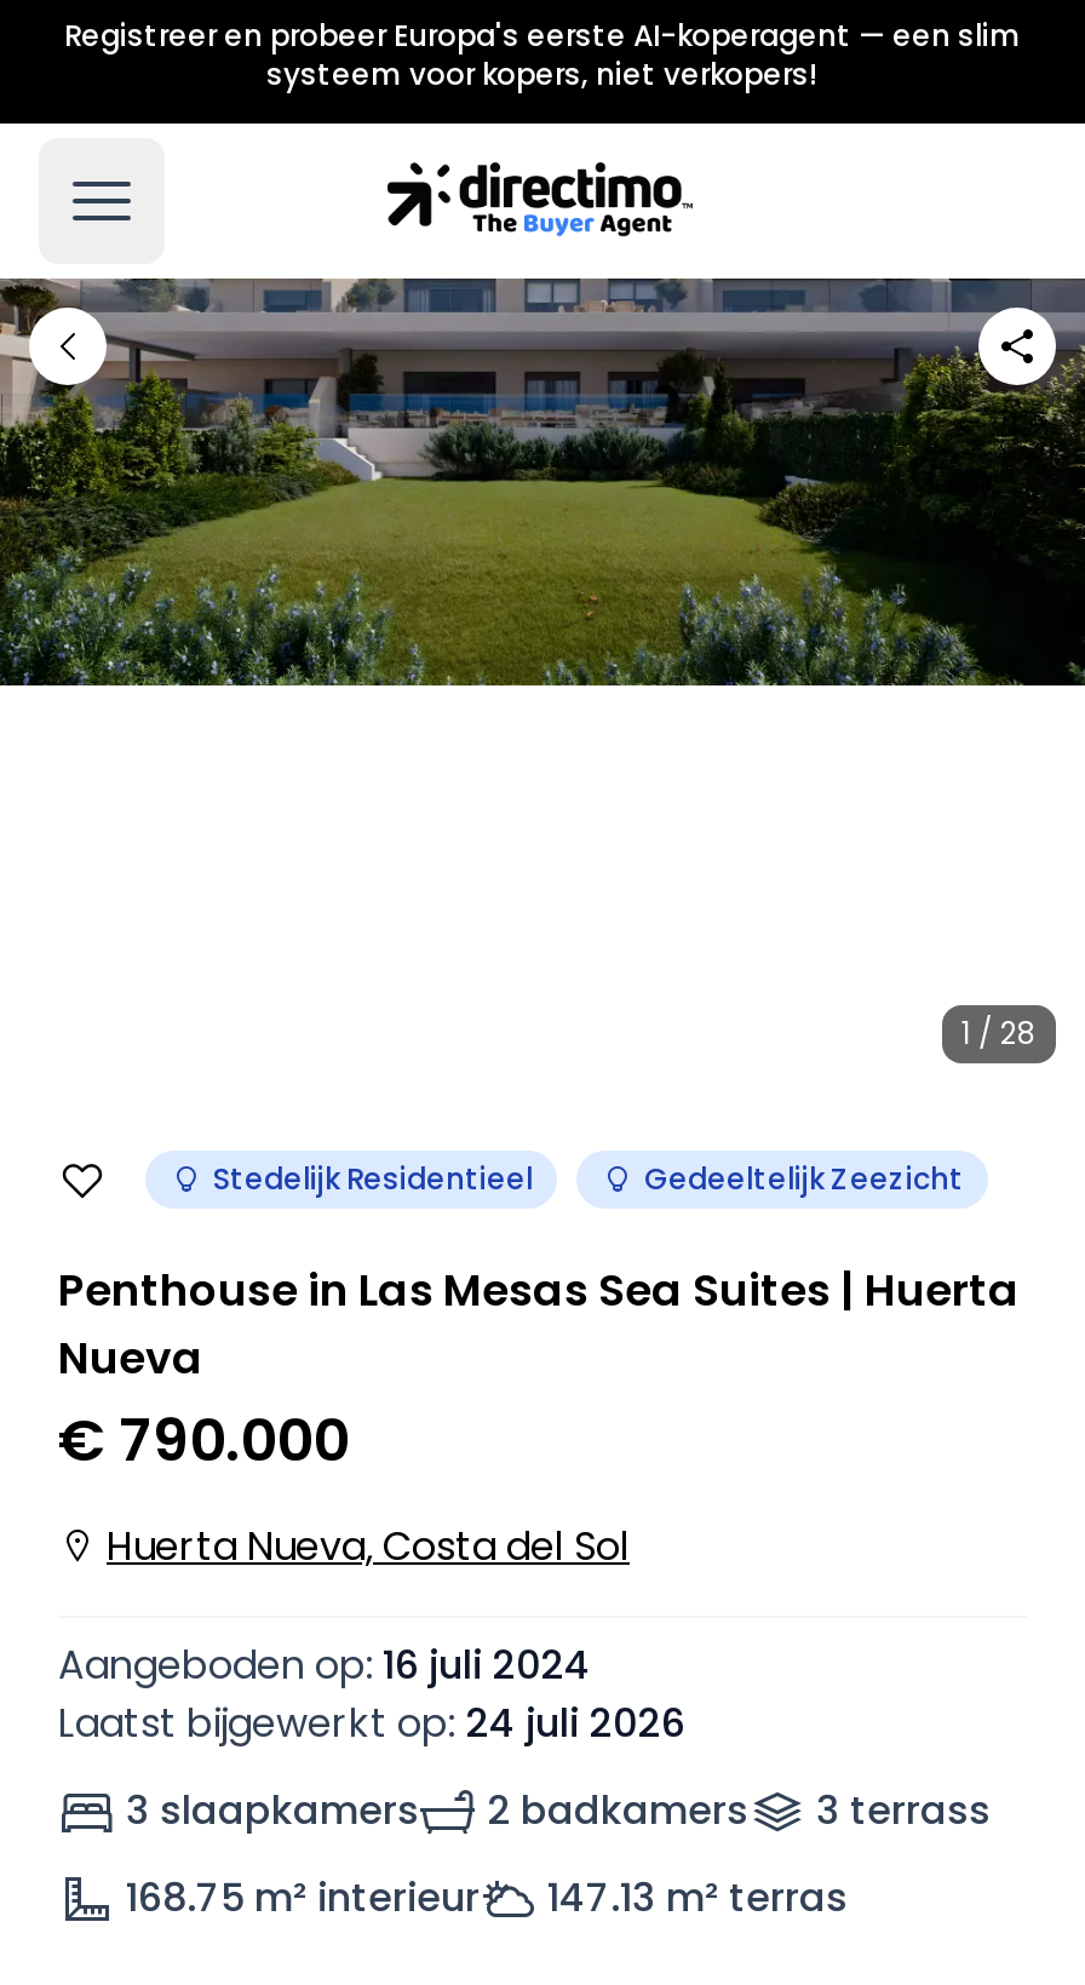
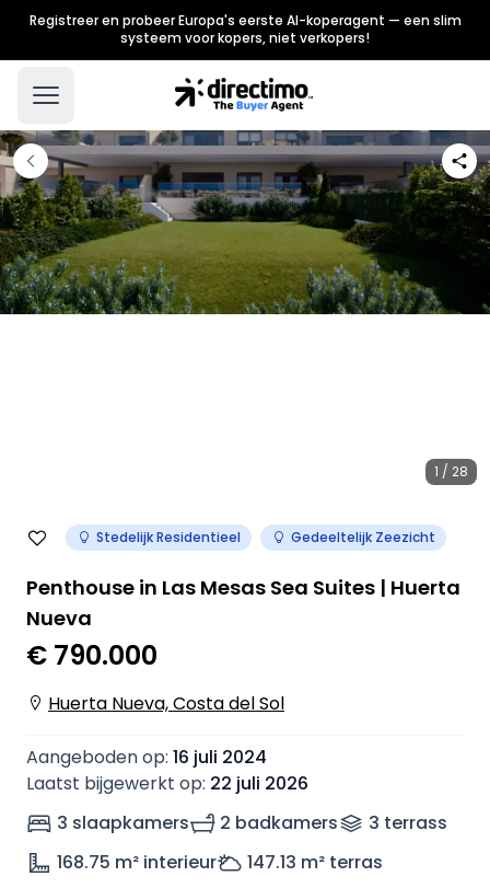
[58,1696,685,1751] Laatst bijgewerkt op: 24 juli 2026 -> [26,771,308,796] Laatst bijgewerkt op: 22 juli 2026

